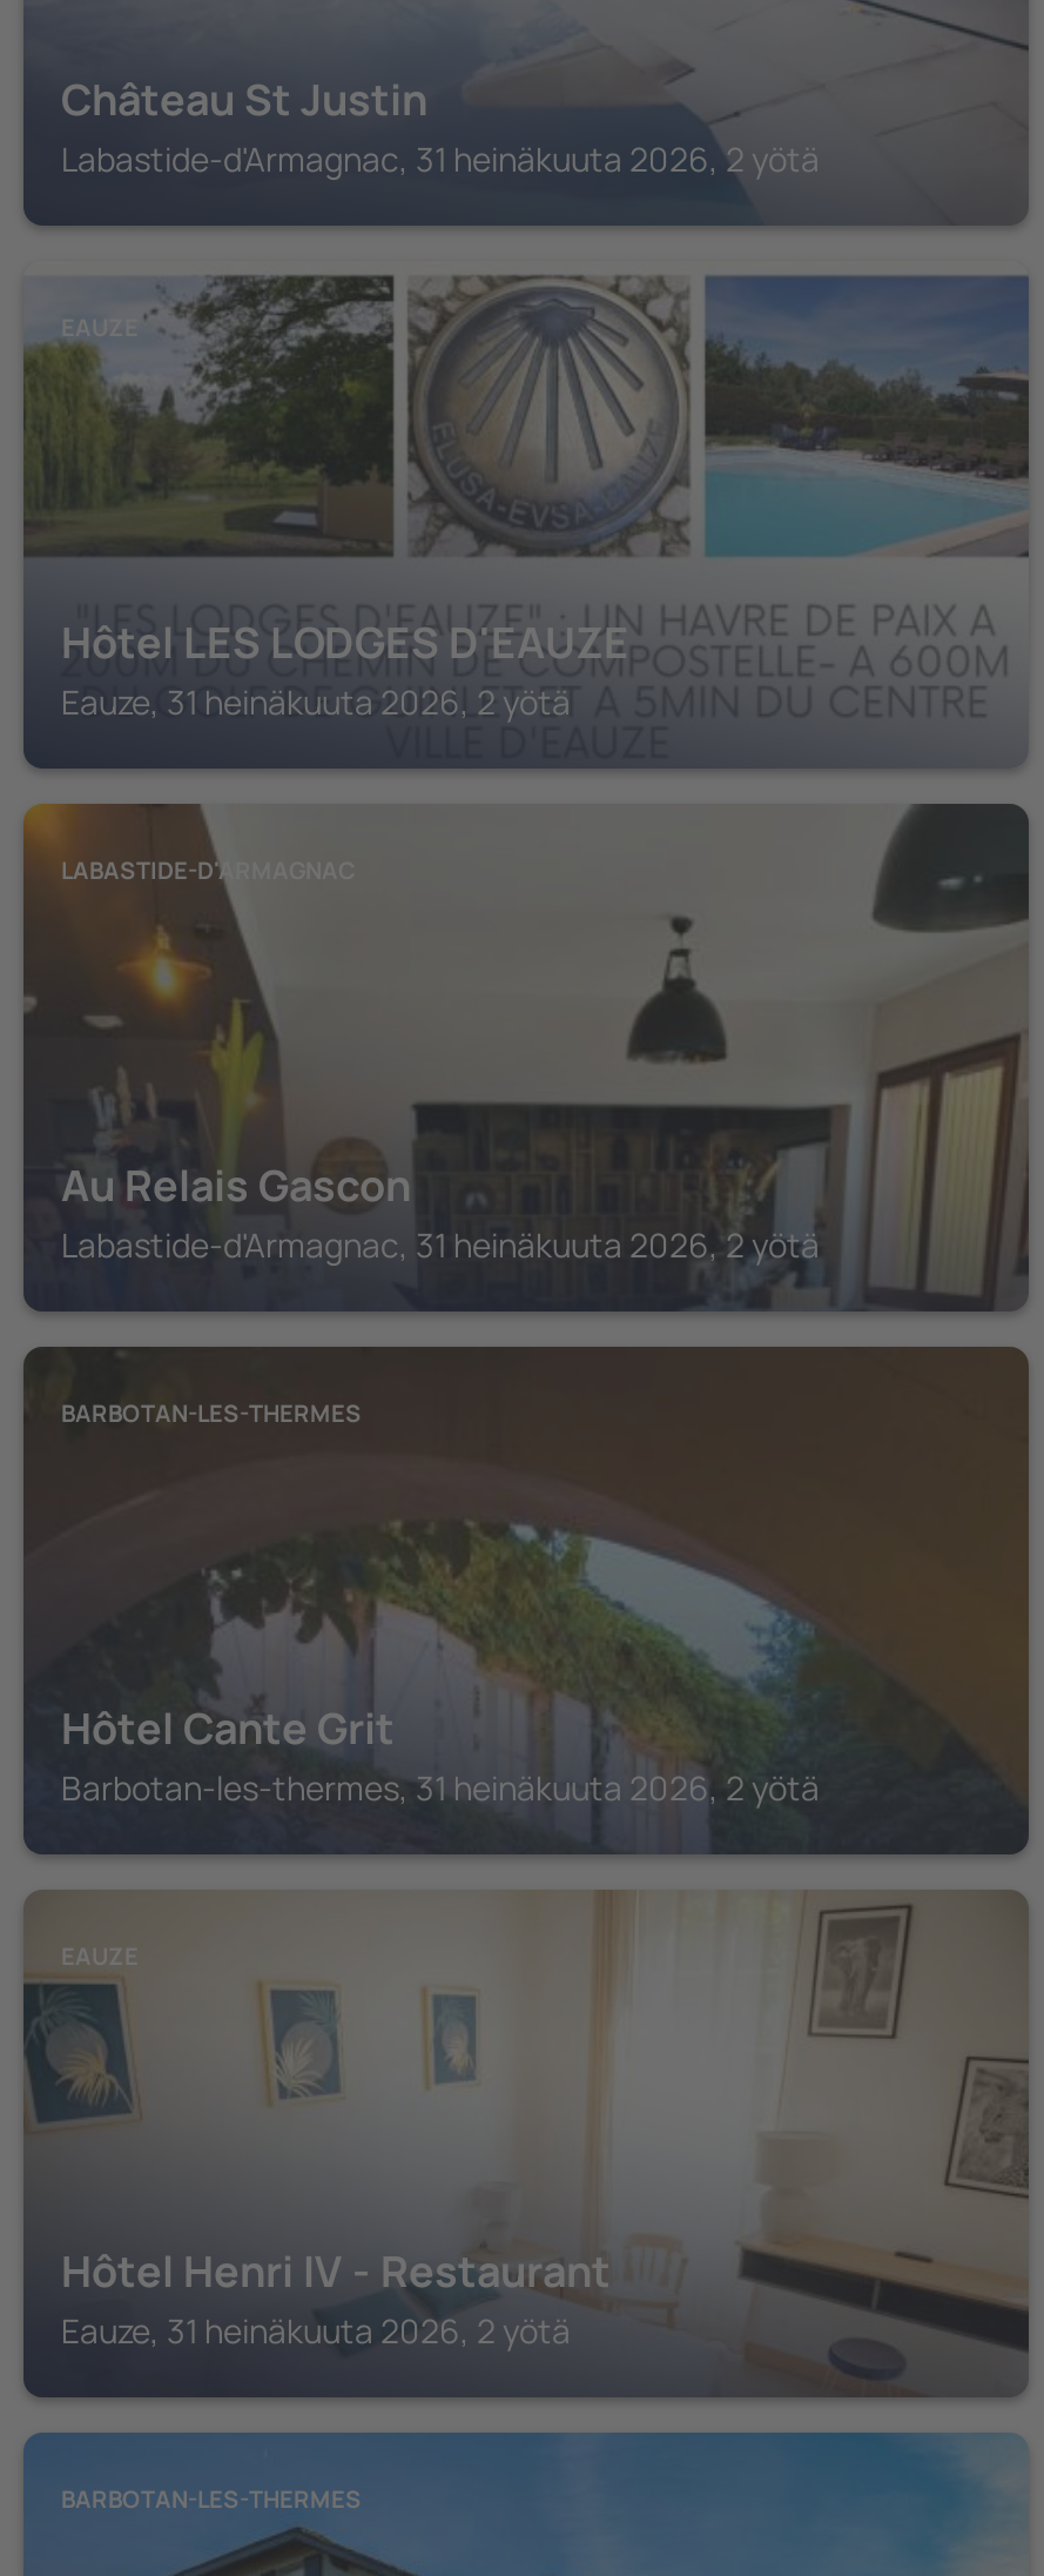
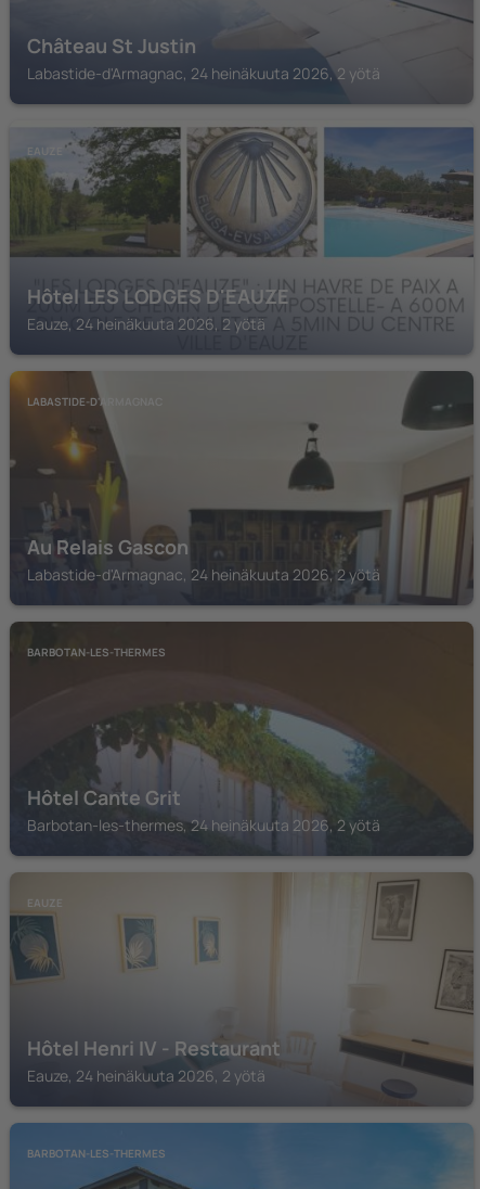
[61,136,820,181] Labastide-d'Armagnac, 31 heinäkuuta 2026, 2 yötä -> [27,63,380,84] Labastide-d'Armagnac, 24 heinäkuuta 2026, 2 yötä
[61,679,571,724] Eauze, 31 heinäkuuta 2026, 2 yötä -> [27,314,265,334] Eauze, 24 heinäkuuta 2026, 2 yötä
[61,1222,820,1267] Labastide-d'Armagnac, 31 heinäkuuta 2026, 2 yötä -> [27,564,380,585] Labastide-d'Armagnac, 24 heinäkuuta 2026, 2 yötä
[61,1765,820,1810] Barbotan-les-thermes, 31 heinäkuuta 2026, 2 yötä -> [27,815,380,835] Barbotan-les-thermes, 24 heinäkuuta 2026, 2 yötä
[61,2308,571,2353] Eauze, 31 heinäkuuta 2026, 2 yötä -> [27,1065,265,1086] Eauze, 24 heinäkuuta 2026, 2 yötä

